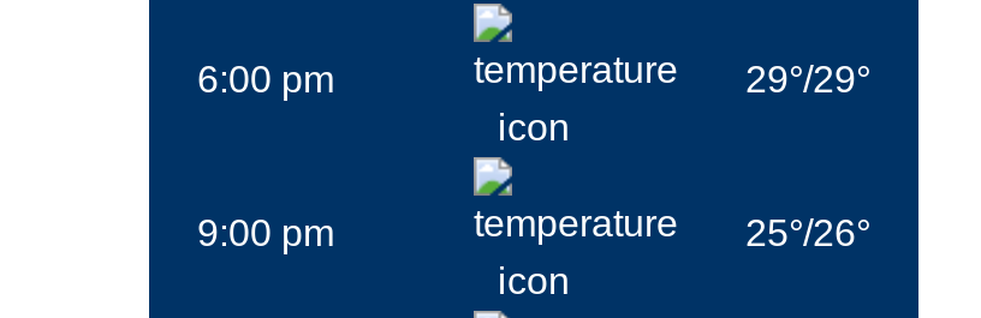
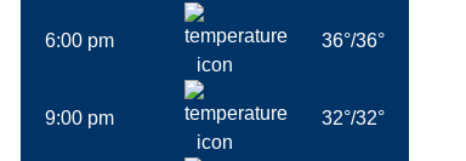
[745,58,870,98] 29°/29° -> [322,30,385,50] 36°/36°
[745,211,870,252] 25°/26° -> [322,107,385,128] 32°/32°

